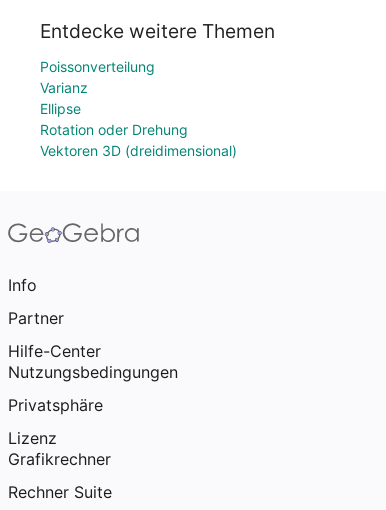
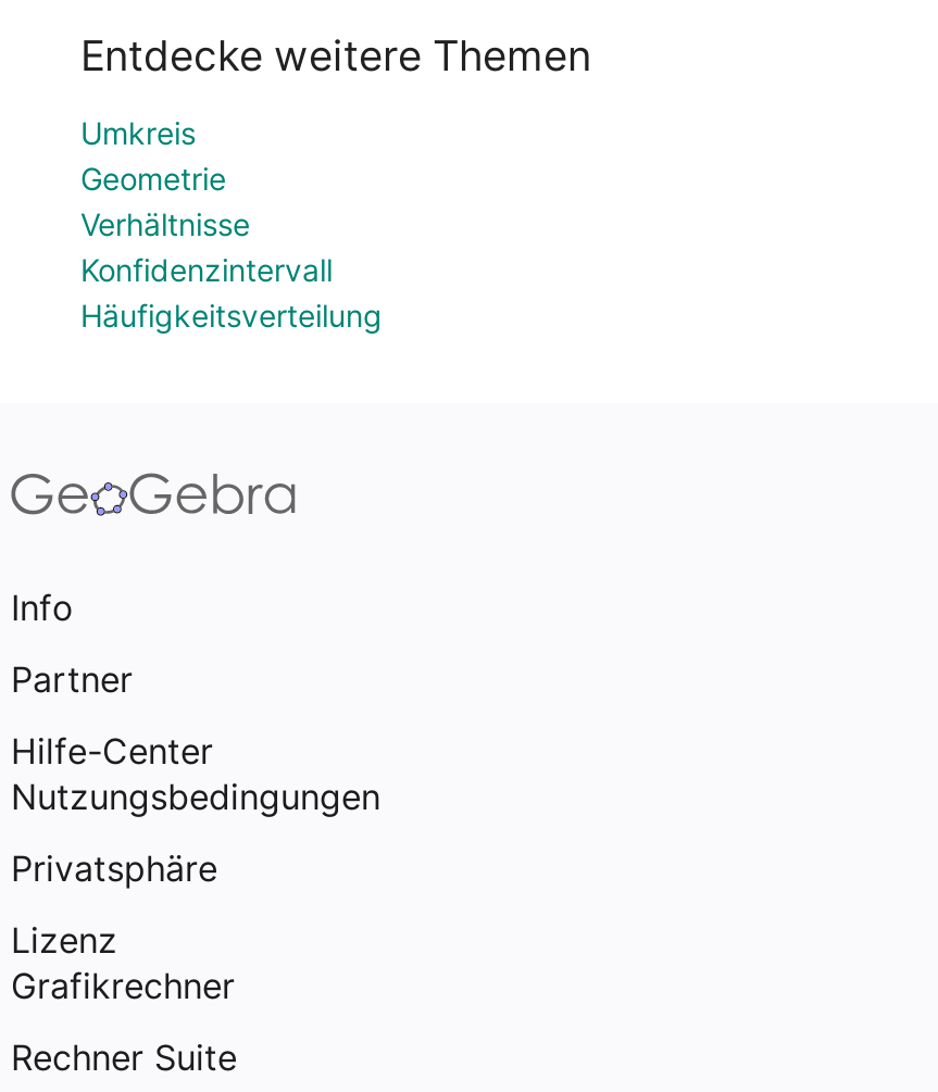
[40,58,237,159] Poissonverteilung | Varianz | Ellipse | Rotation oder Drehung | Vektoren 3D (dreidimensional) -> [80,114,383,334] Umkreis | Geometrie | Verhältnisse | Konfidenzintervall | Häufigkeitsverteilung

